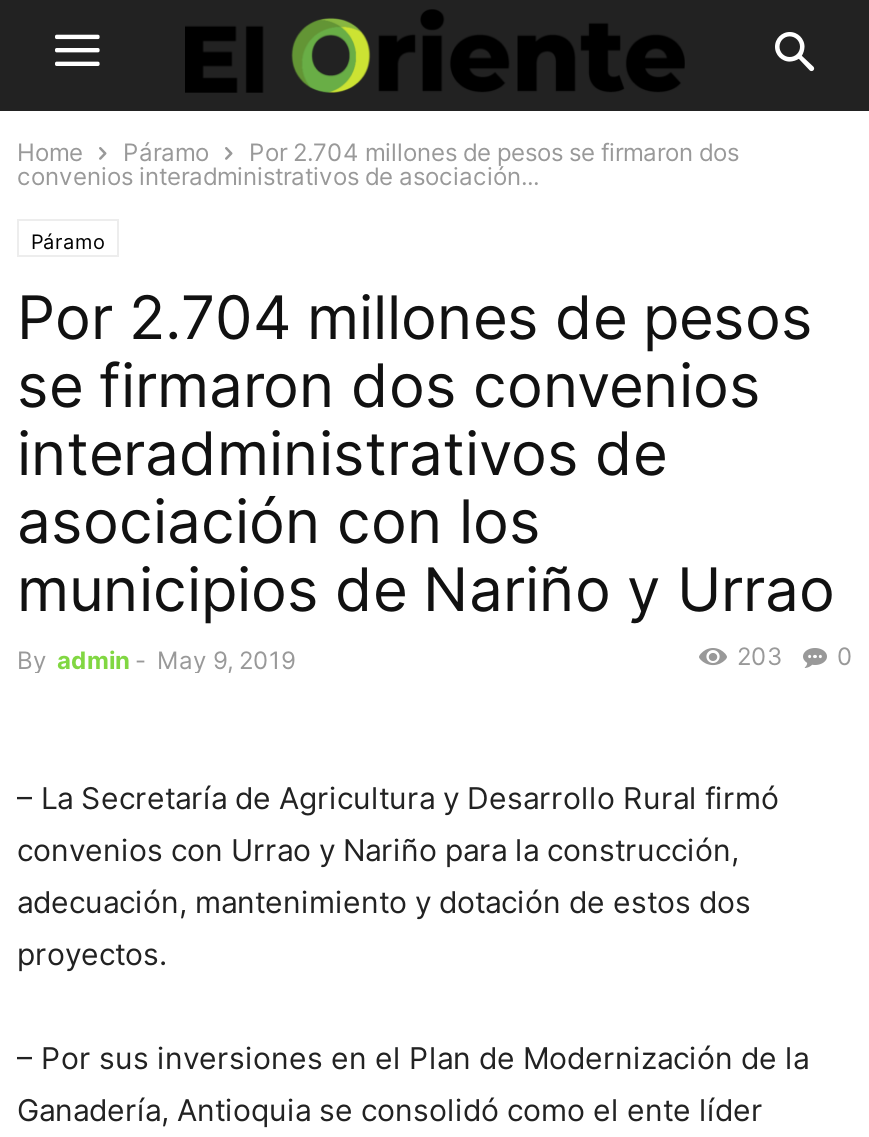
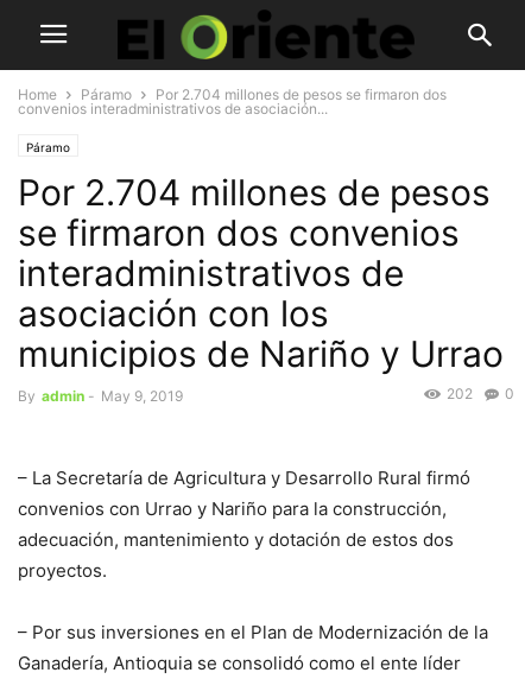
[737,641,853,671] 203 0 -> [447,385,514,402] 202 0

